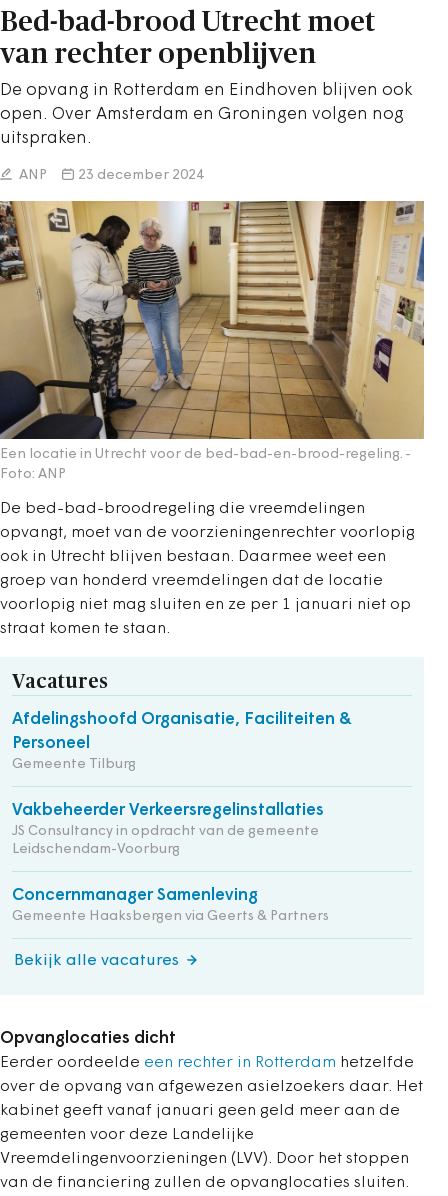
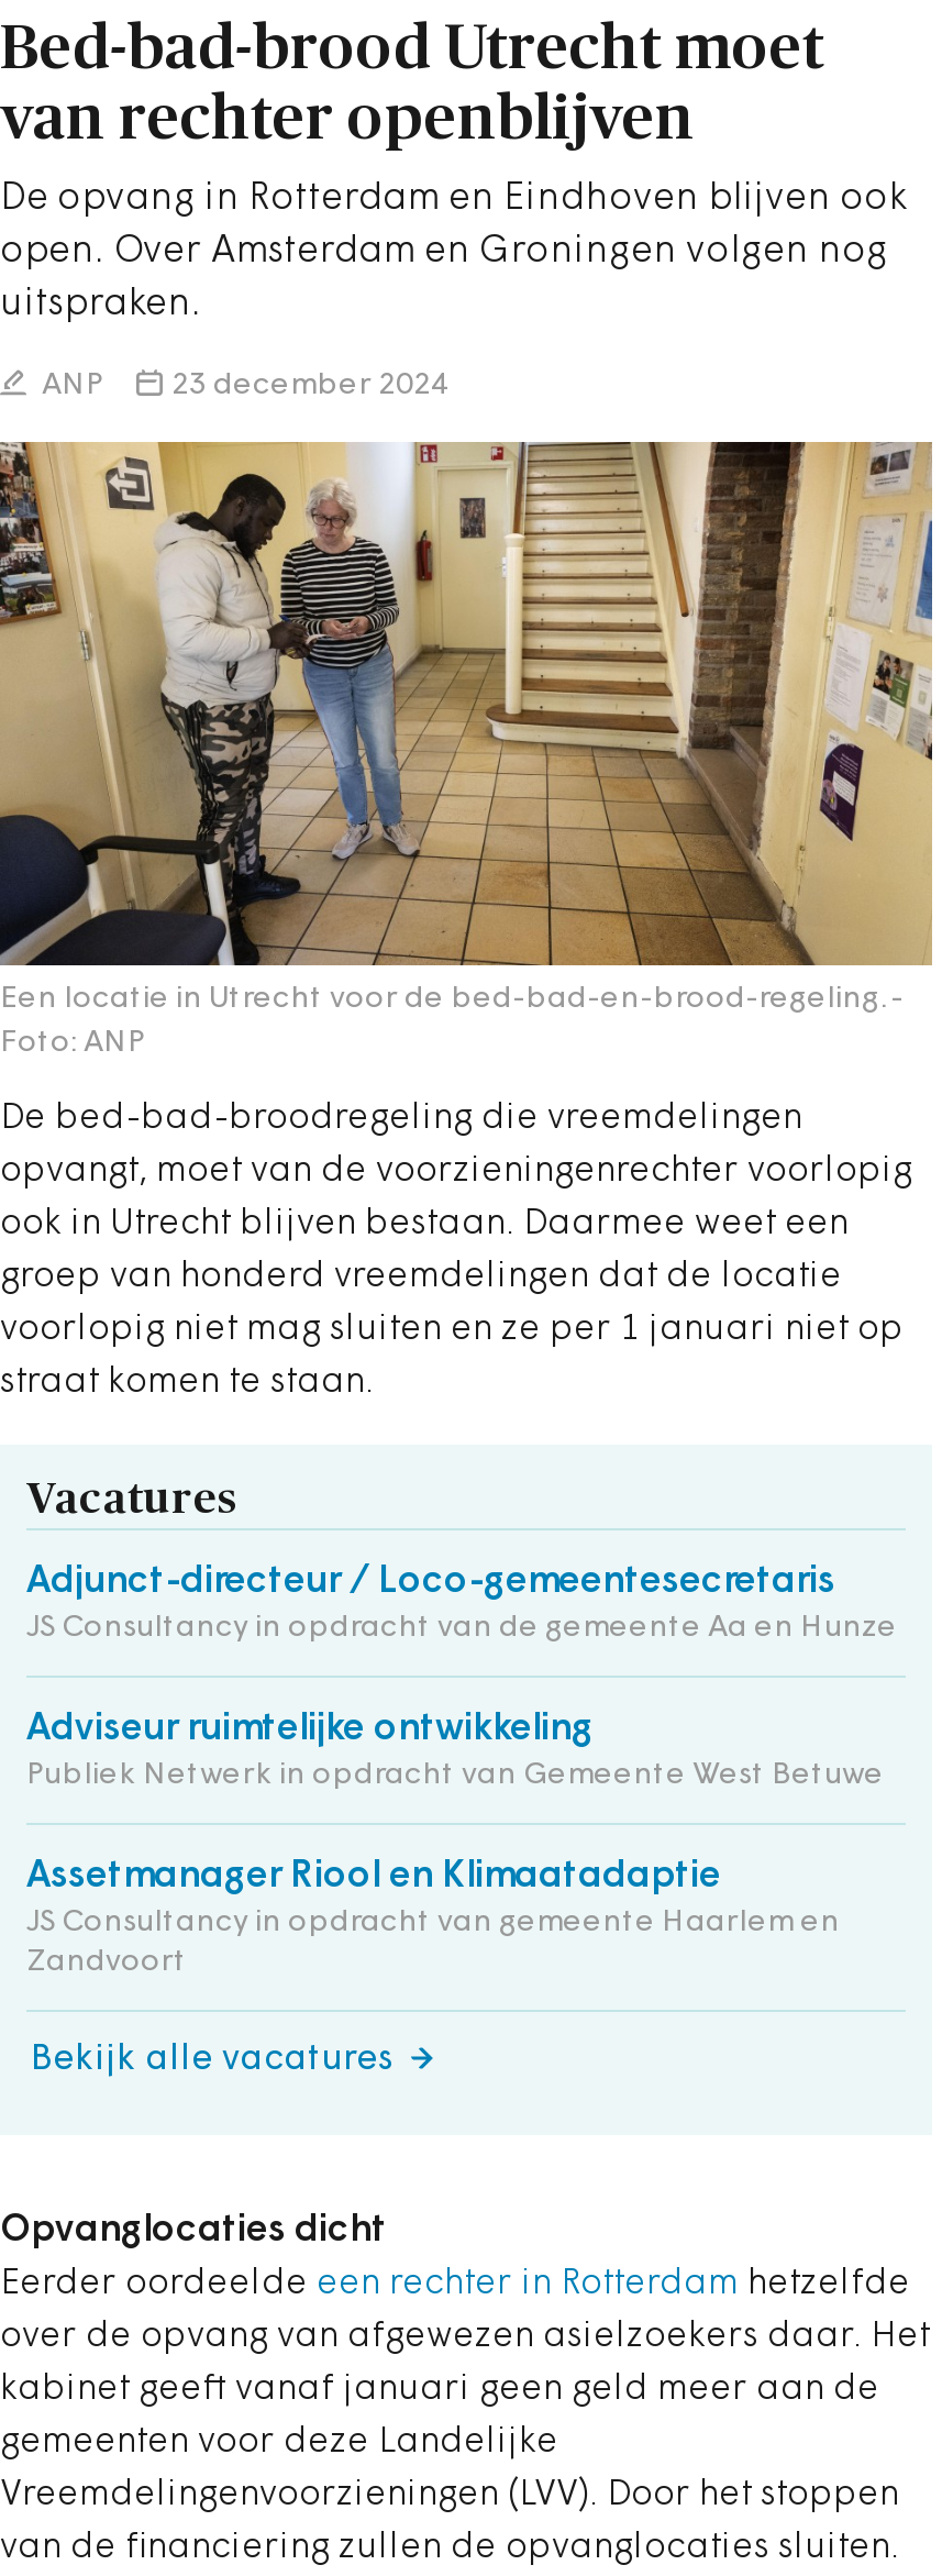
[12,711,353,772] Afdelingshoofd Organisatie, Faciliteiten & | Personeel | Gemeente Tilburg -> [26,1563,897,1645] Adjunct-directeur / Loco-gemeentesecretaris | JS Consultancy in opdracht van de gemeente Aa en Hunze
[12,802,324,857] Vakbeheerder Verkeersregelinstallaties | JS Consultancy in opdracht van de gemeente | Leidschendam-Voorburg -> [26,1711,884,1792] Adviseur ruimtelijke ontwikkeling | Publiek Netwerk in opdracht van Gemeente West Betuwe
[12,887,329,924] Concernmanager Samenleving | Gemeente Haaksbergen via Geerts & Partners -> [26,1858,840,1979] Assetmanager Riool en Klimaatadaptie | JS Consultancy in opdracht van gemeente Haarlem en | Zandvoort

